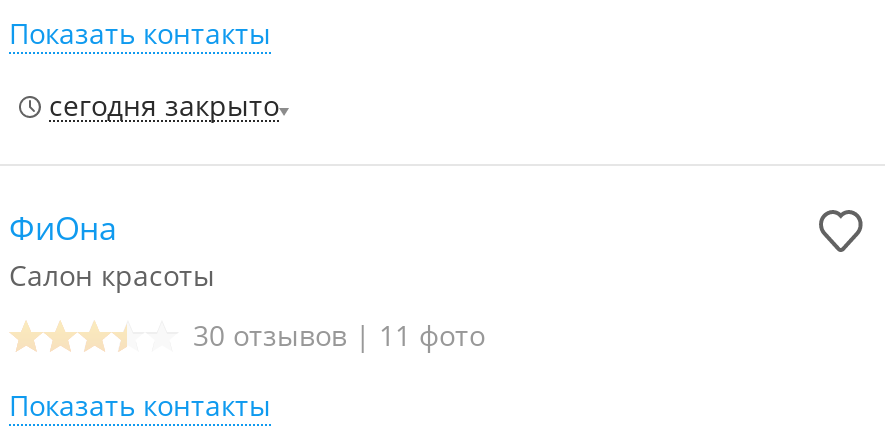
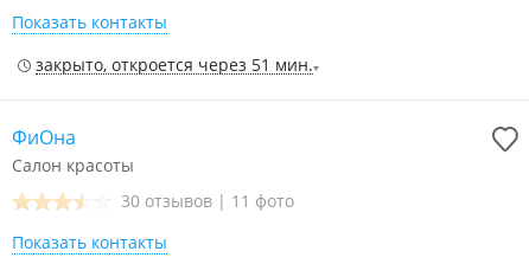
[49,86,279,124] сегодня закрыто -> [36,53,313,76] закрыто, откроется через 51 мин.

